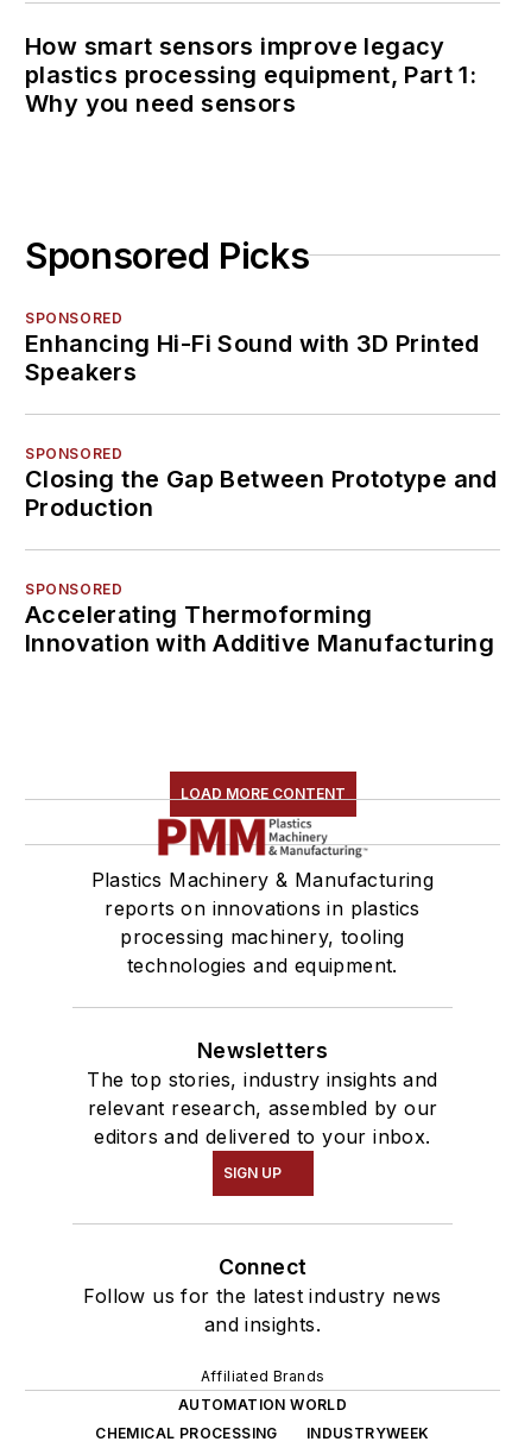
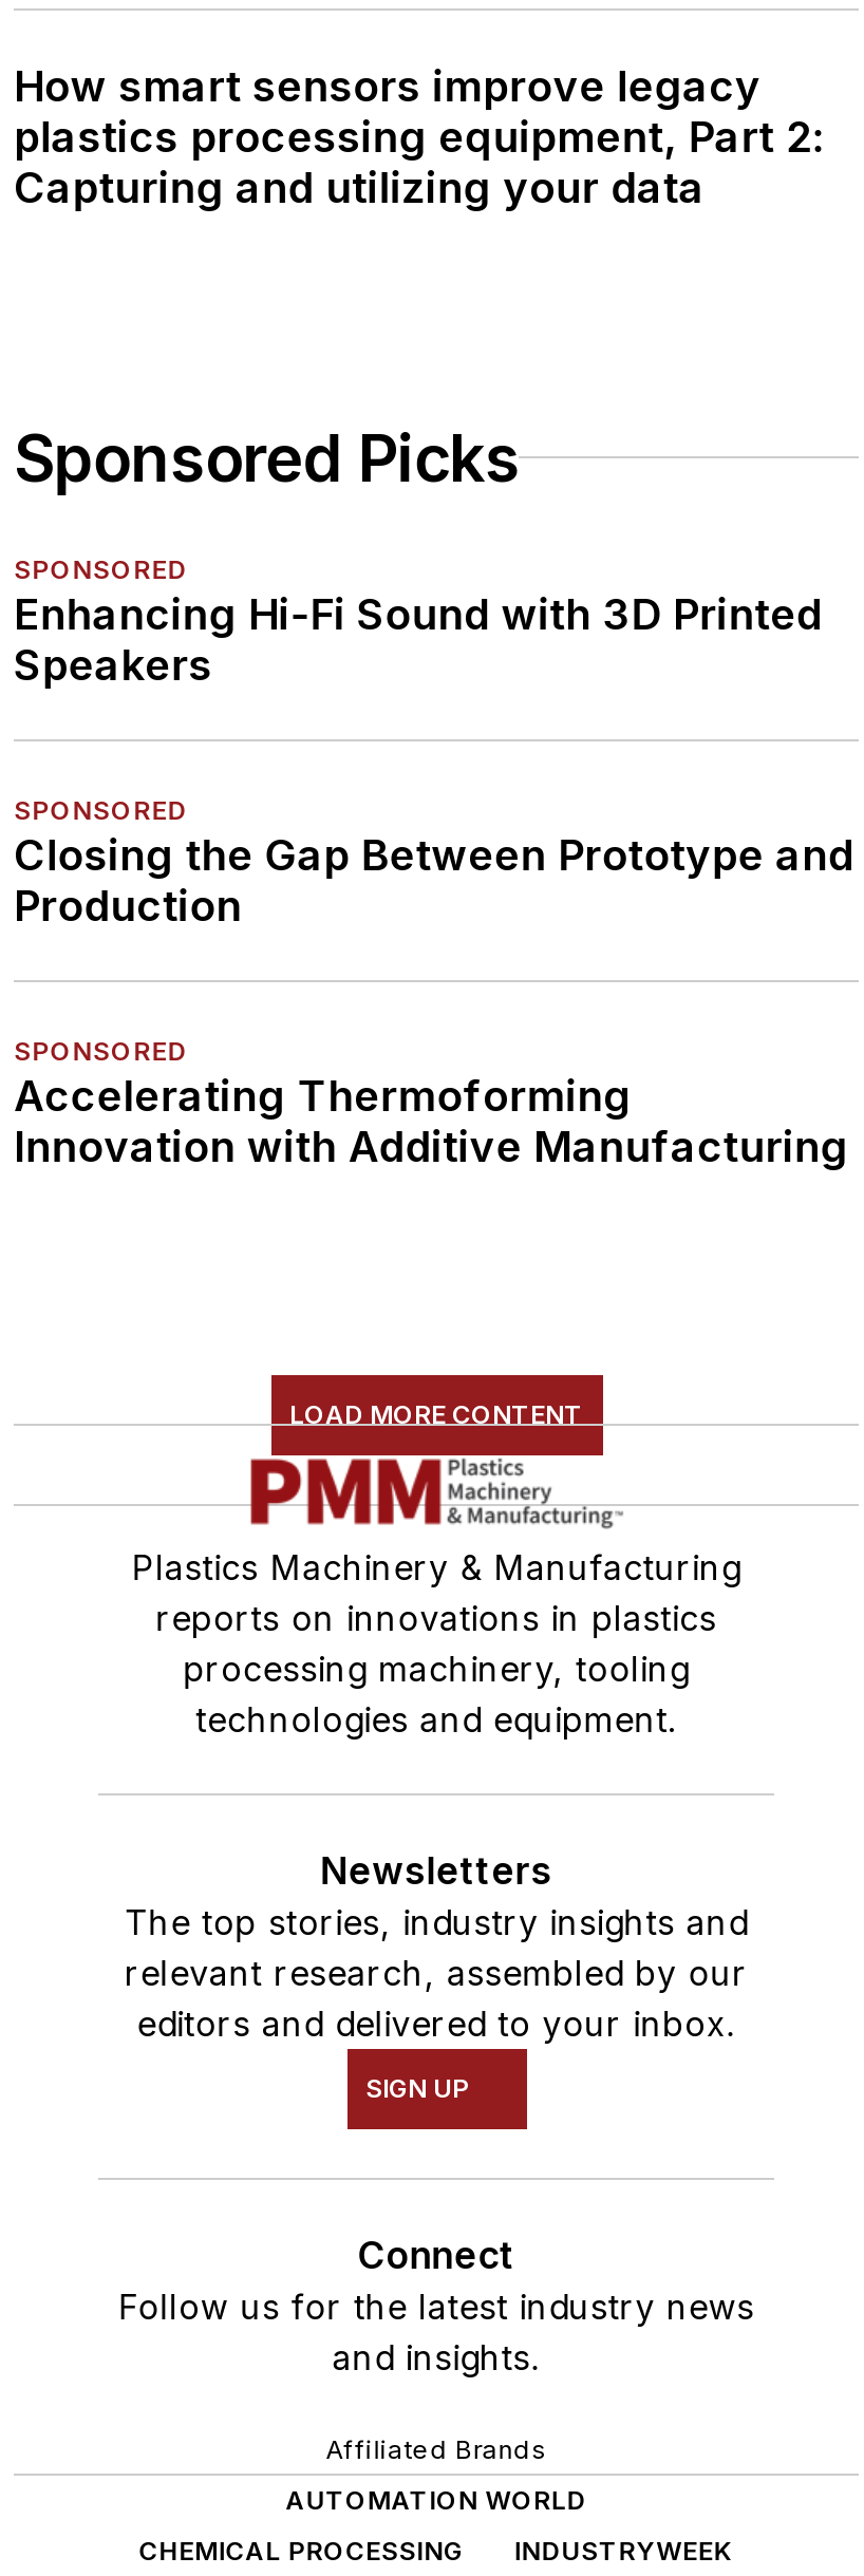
[25,61,477,118] plastics processing equipment, Part 1: | Why you need sensors -> [14,112,825,213] plastics processing equipment, Part 2: | Capturing and utilizing your data

